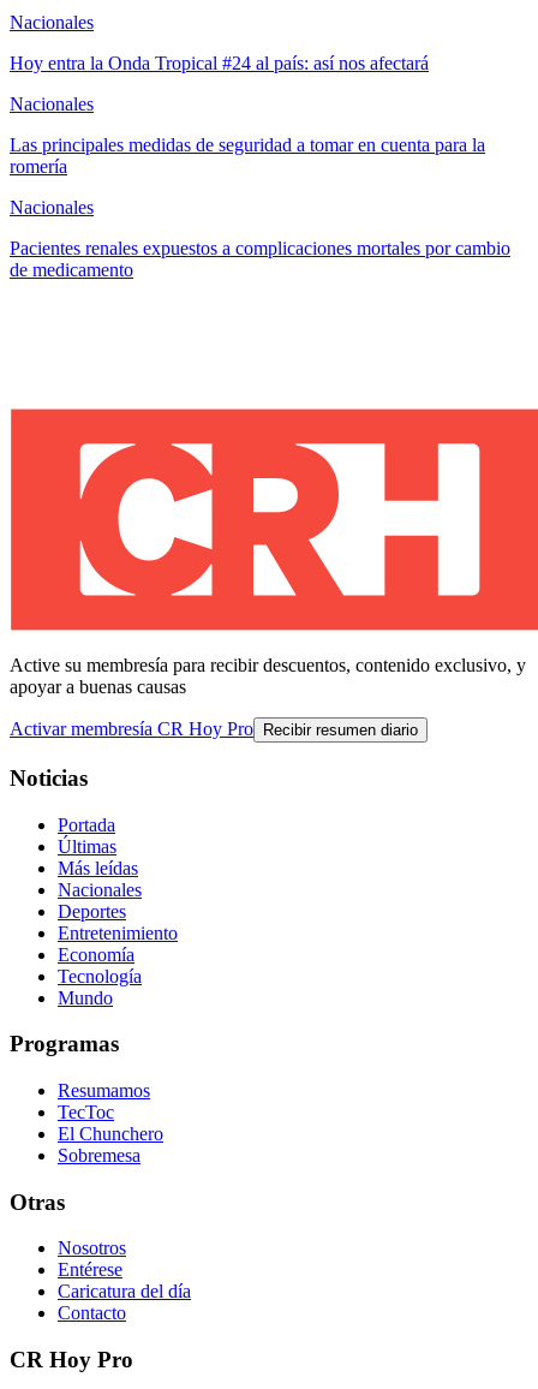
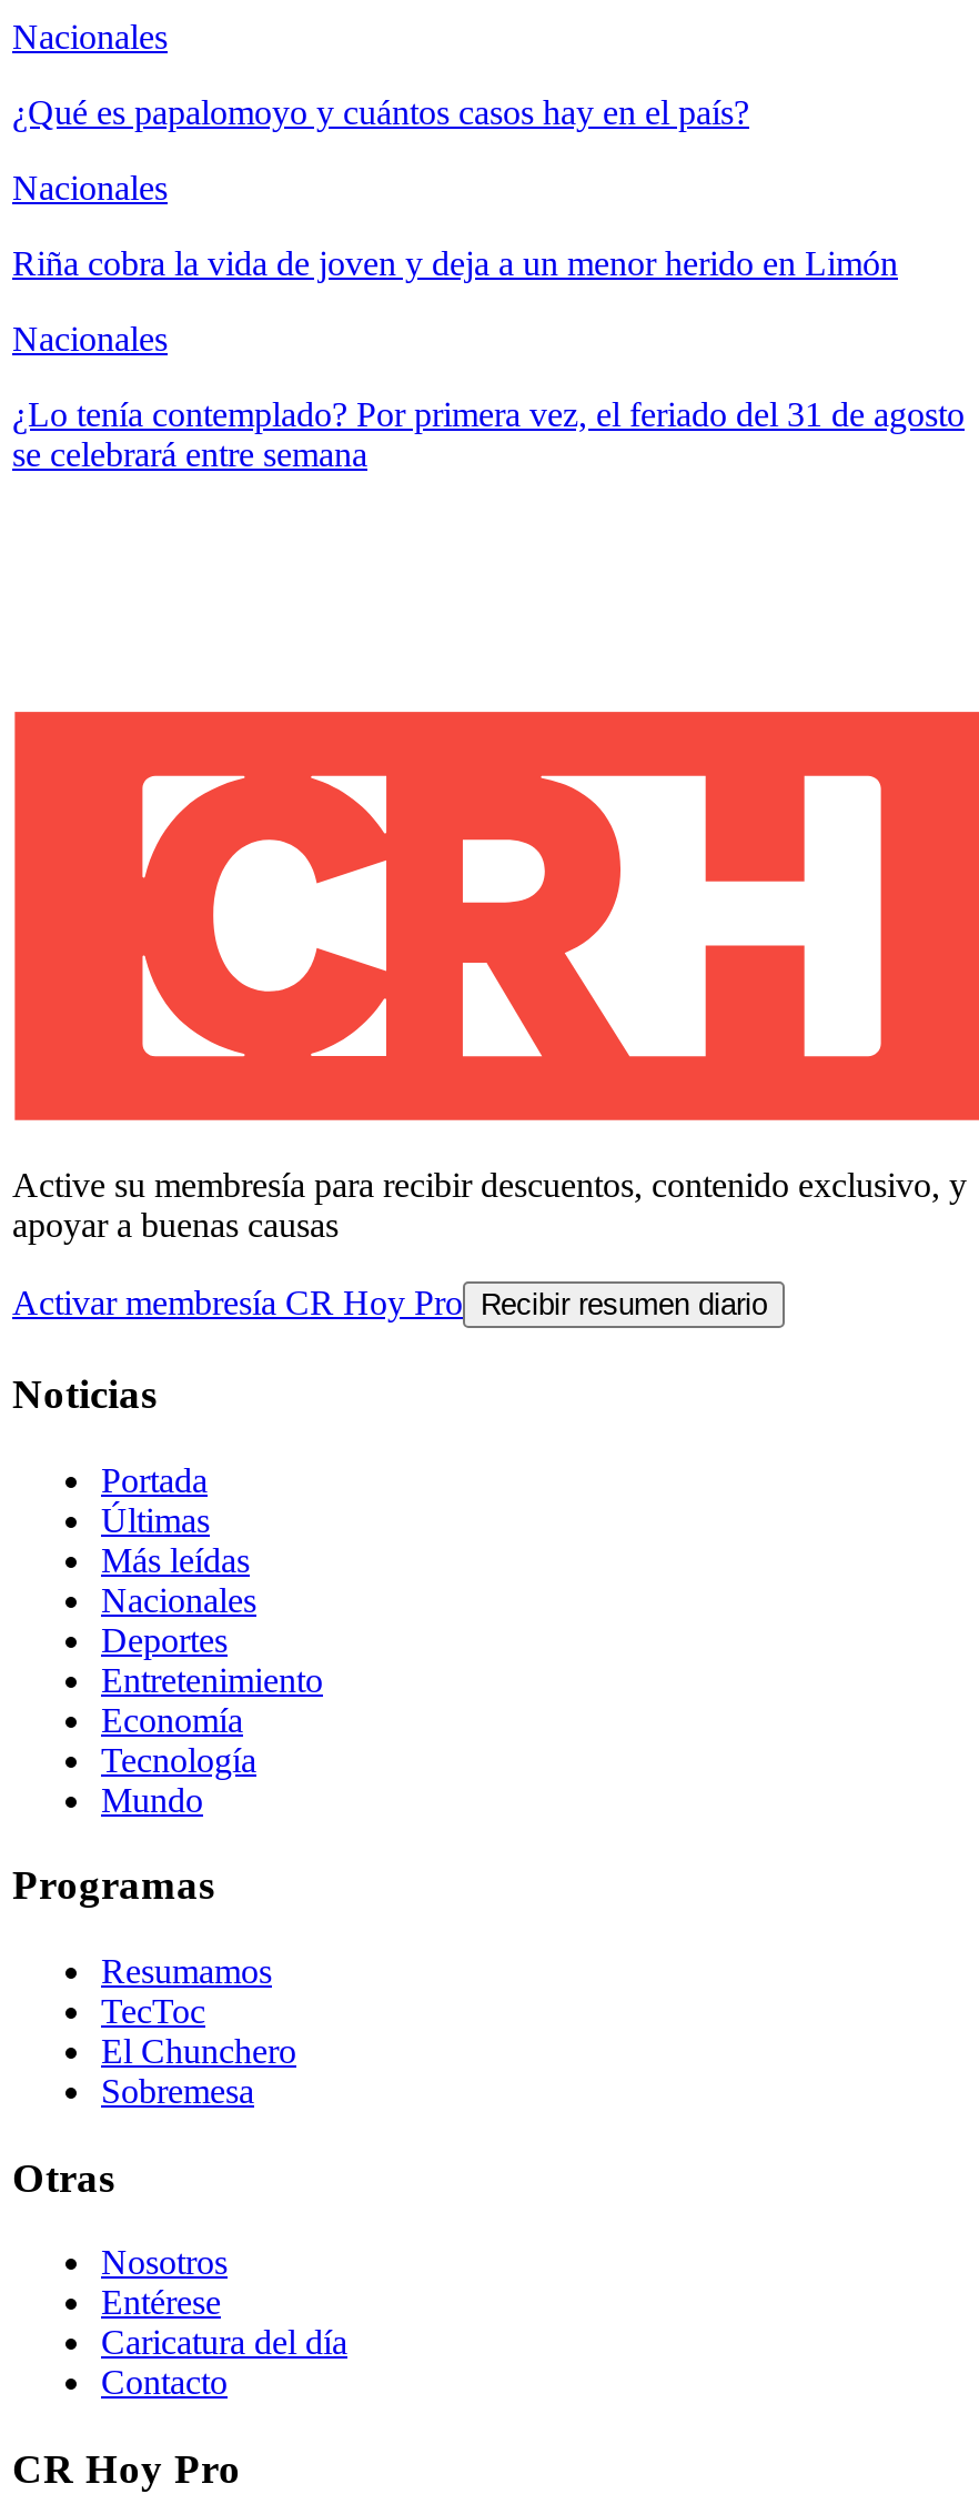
[10,53,429,73] Hoy entra la Onda Tropical #24 al país: así nos afectará -> [12,93,749,131] ¿Qué es papalomoyo y cuántos casos hay en el país?
[10,135,485,177] Las principales medidas de seguridad a tomar en cuenta para la | romería -> [12,245,898,282] Riña cobra la vida de joven y deja a un menor herido en Limón
[10,238,510,280] Pacientes renales expuestos a complicaciones mortales por cambio | de medicamento -> [12,396,965,473] ¿Lo tenía contemplado? Por primera vez, el feriado del 31 de agosto | se celebrará entre semana

